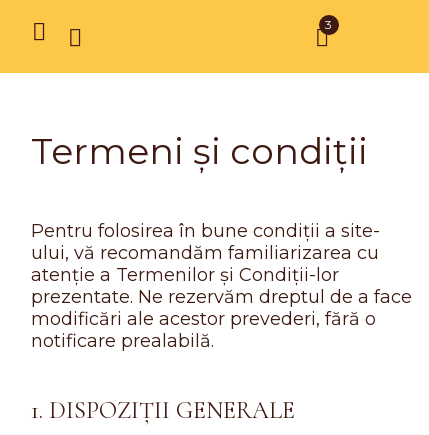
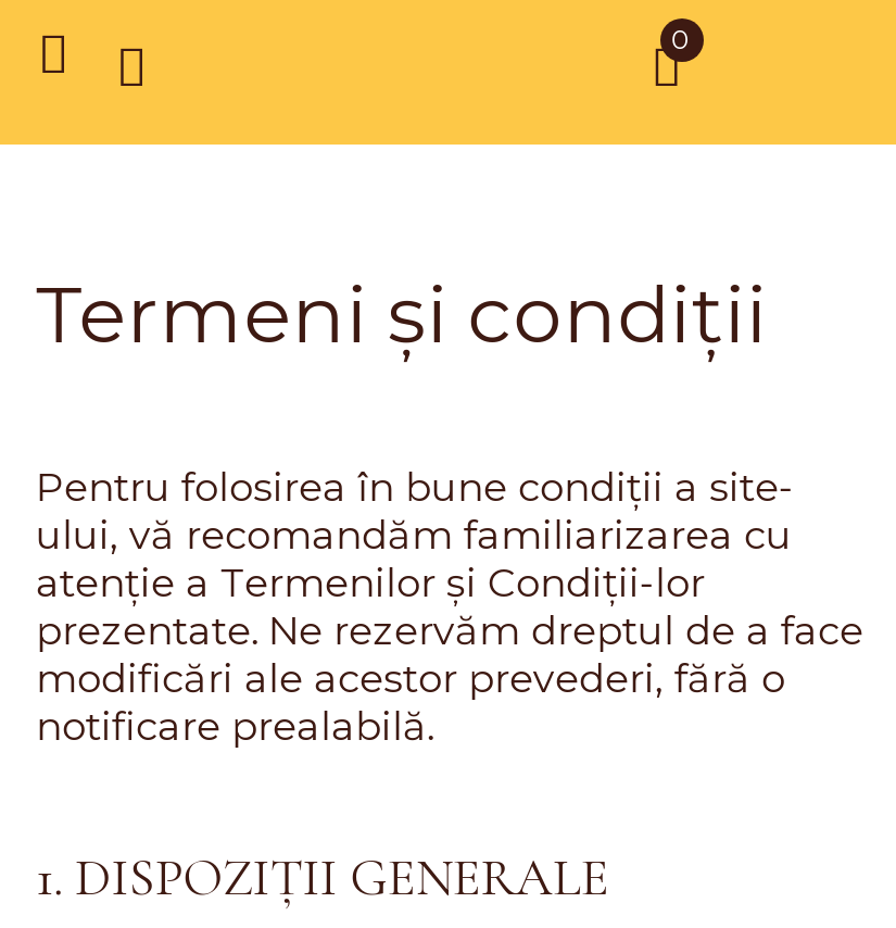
[325,17,332,32] 3 -> [671,23,691,55] 0

